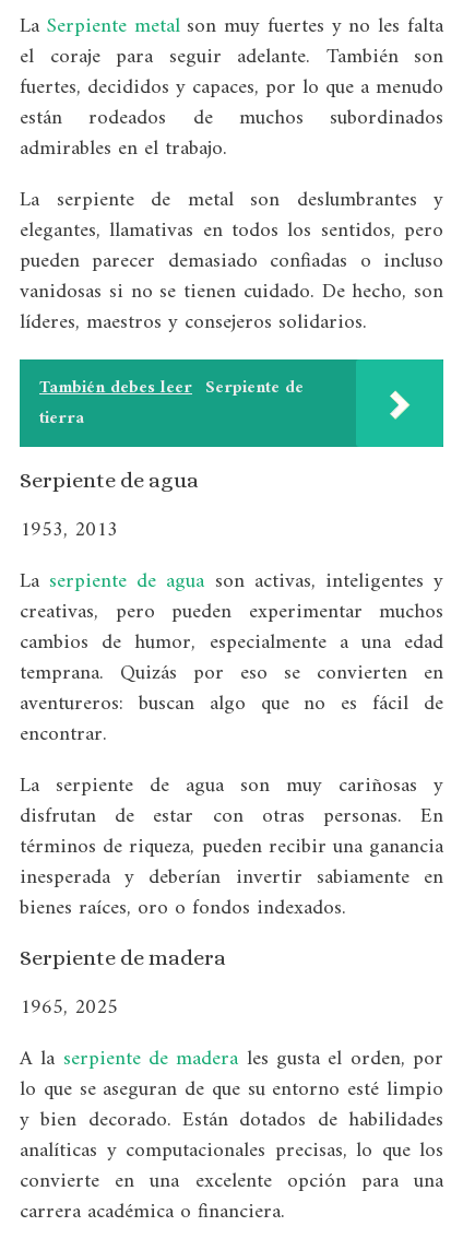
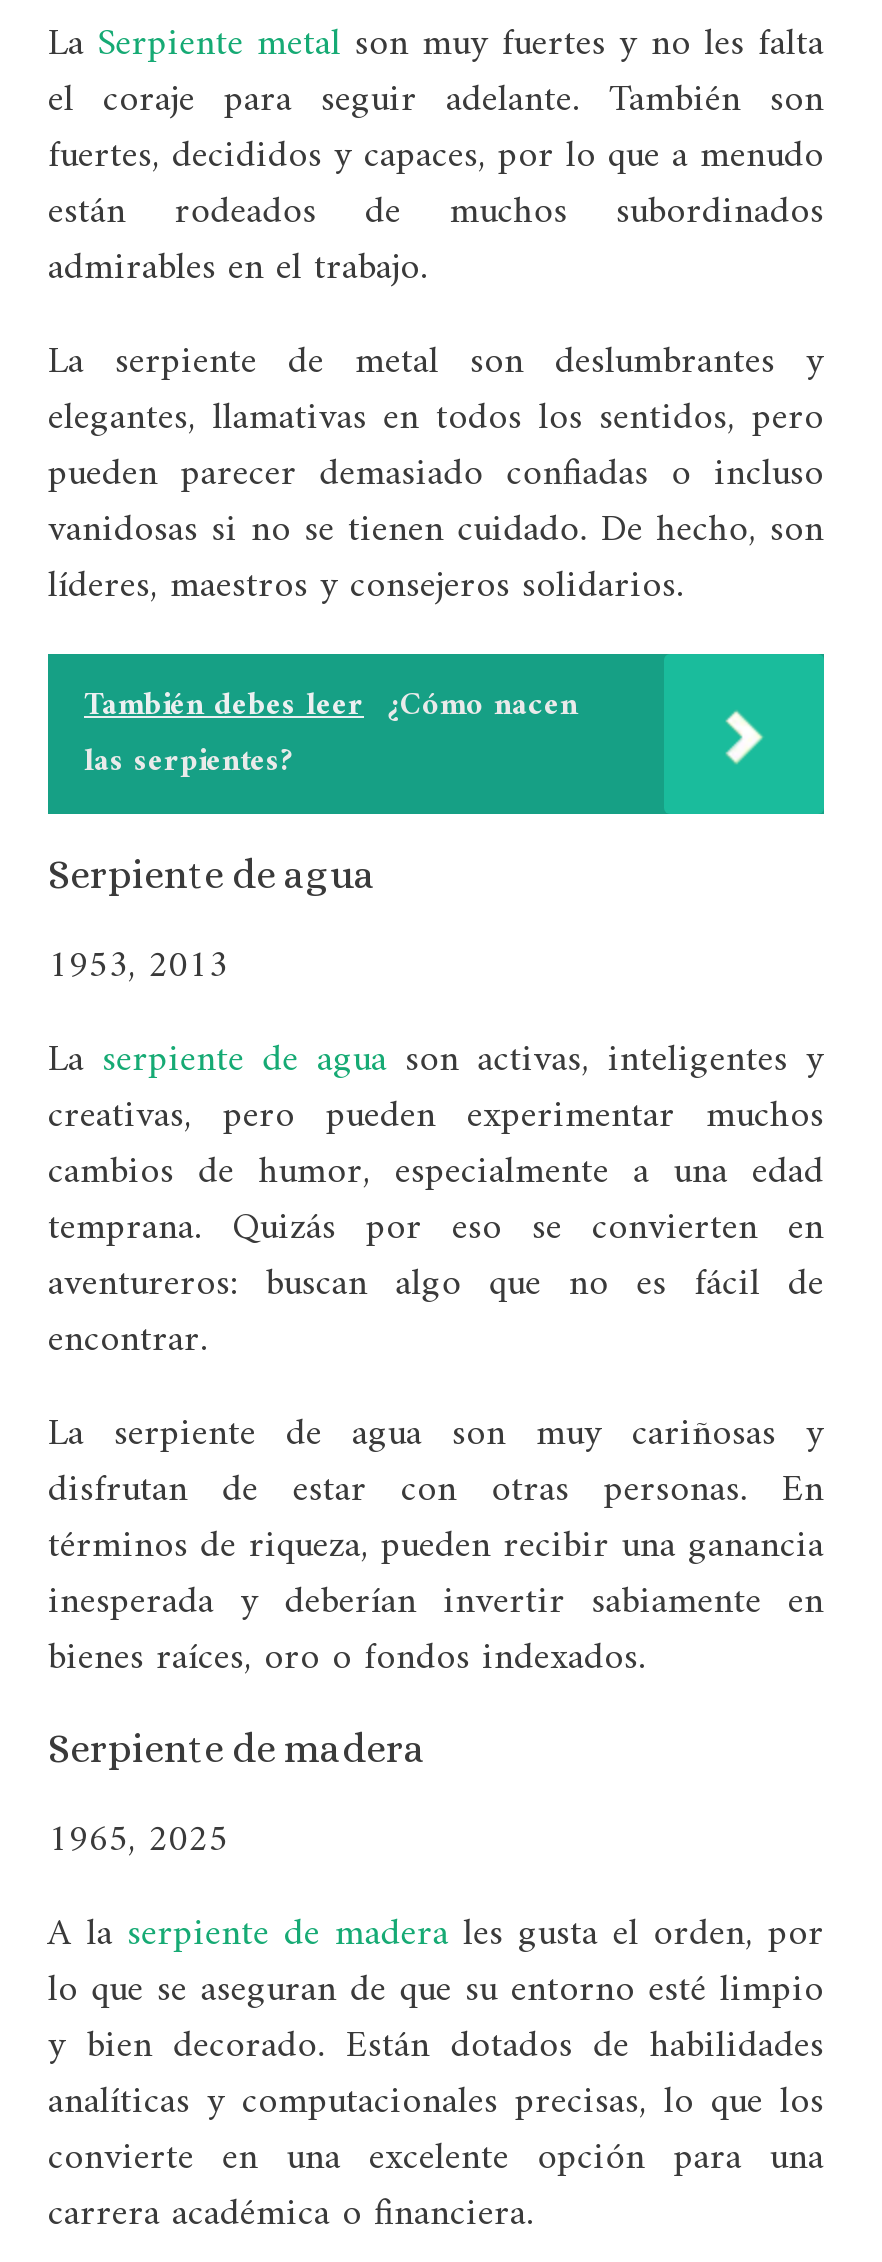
[39,372,304,434] También debes leer Serpiente de | tierra -> [84,678,578,790] También debes leer ¿Cómo nacen | las serpientes?

